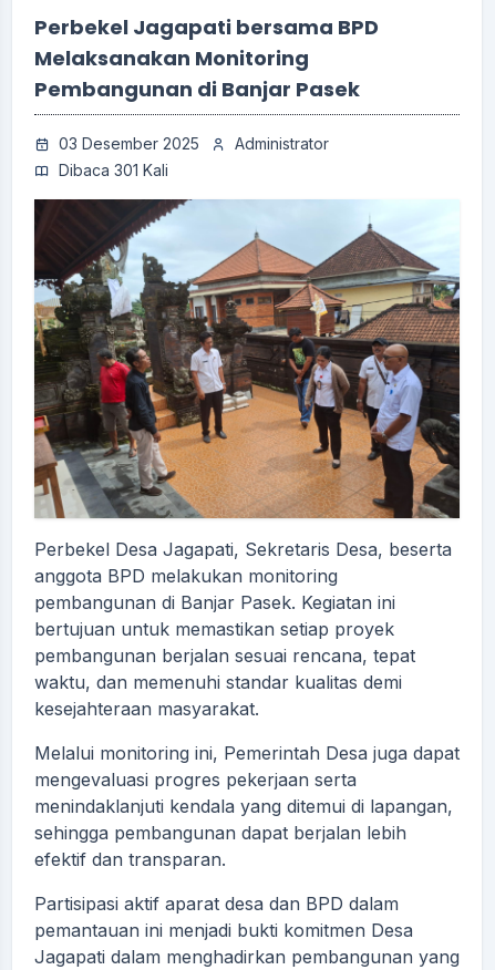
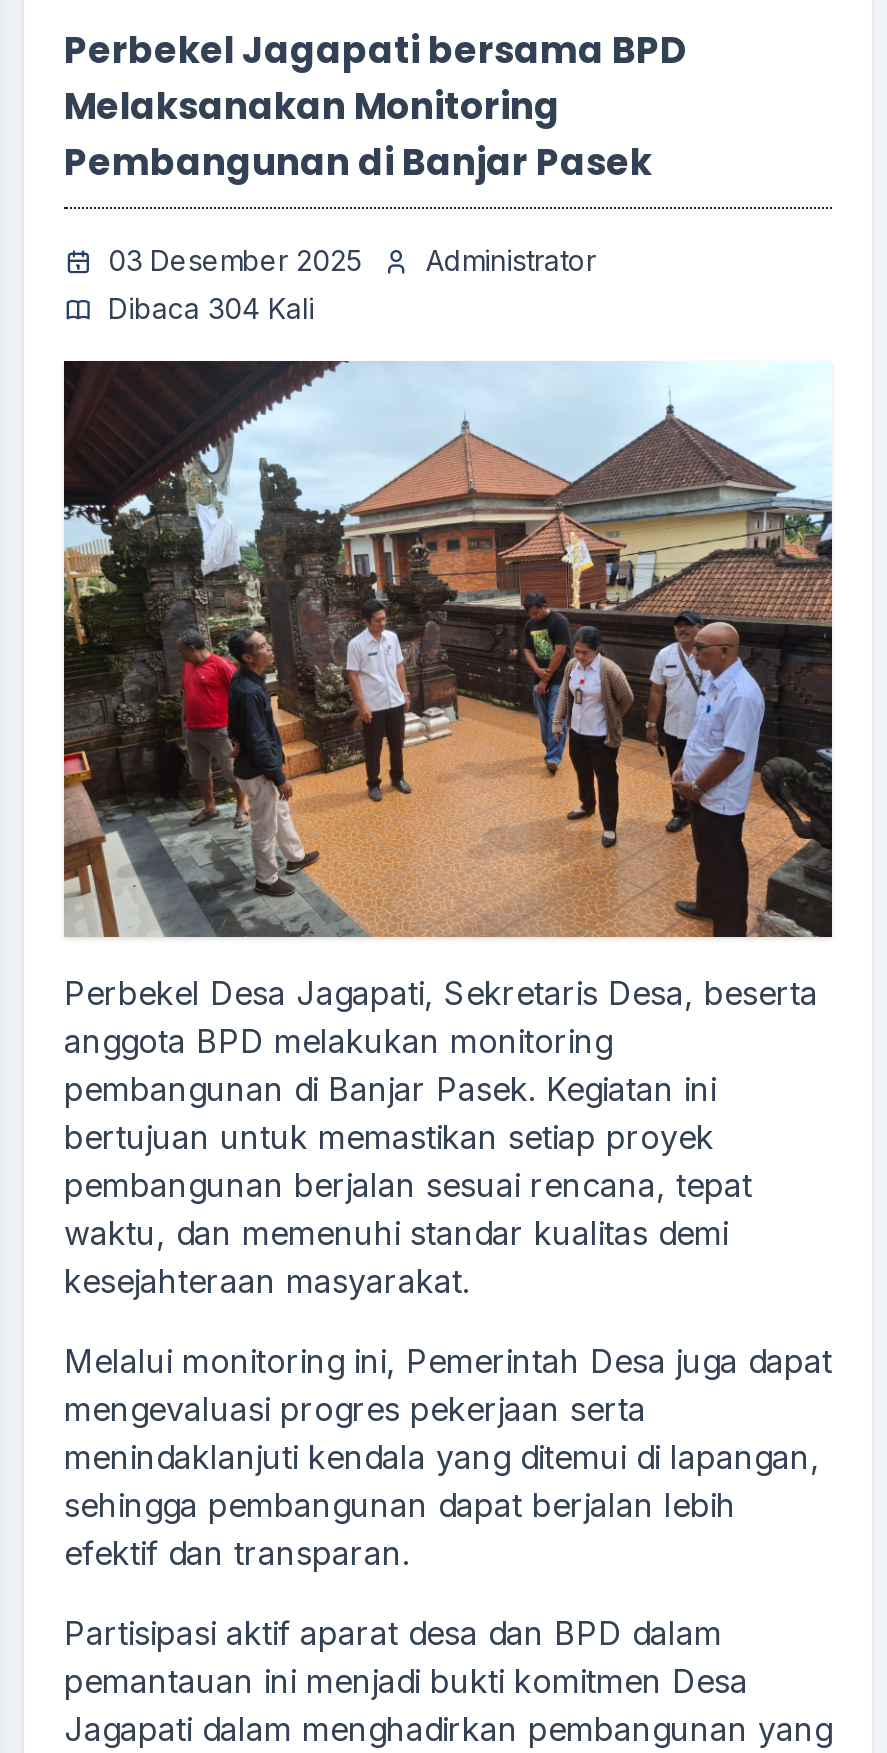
[59,161,168,179] Dibaca 301 Kali -> [108,291,314,325] Dibaca 304 Kali

